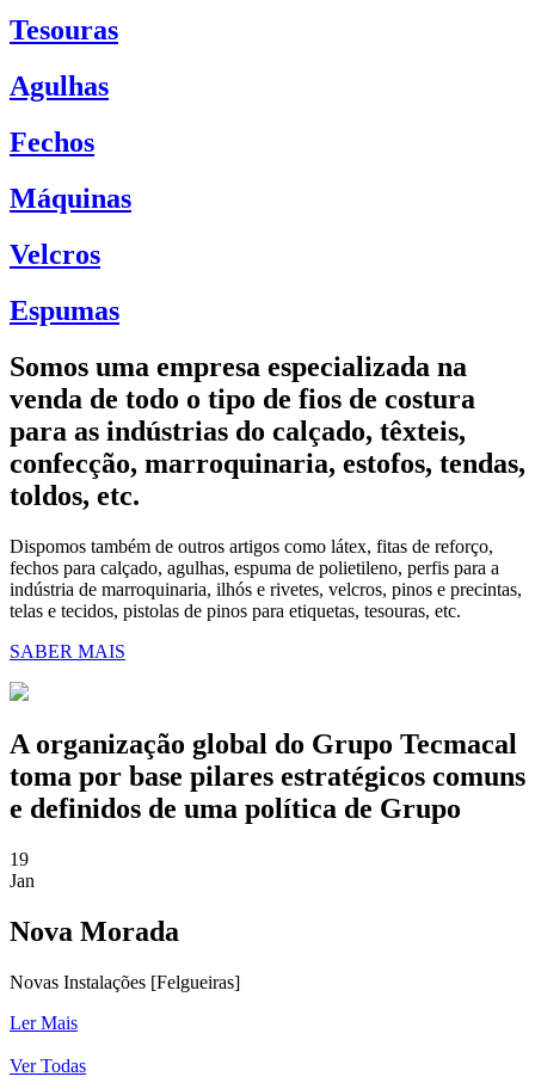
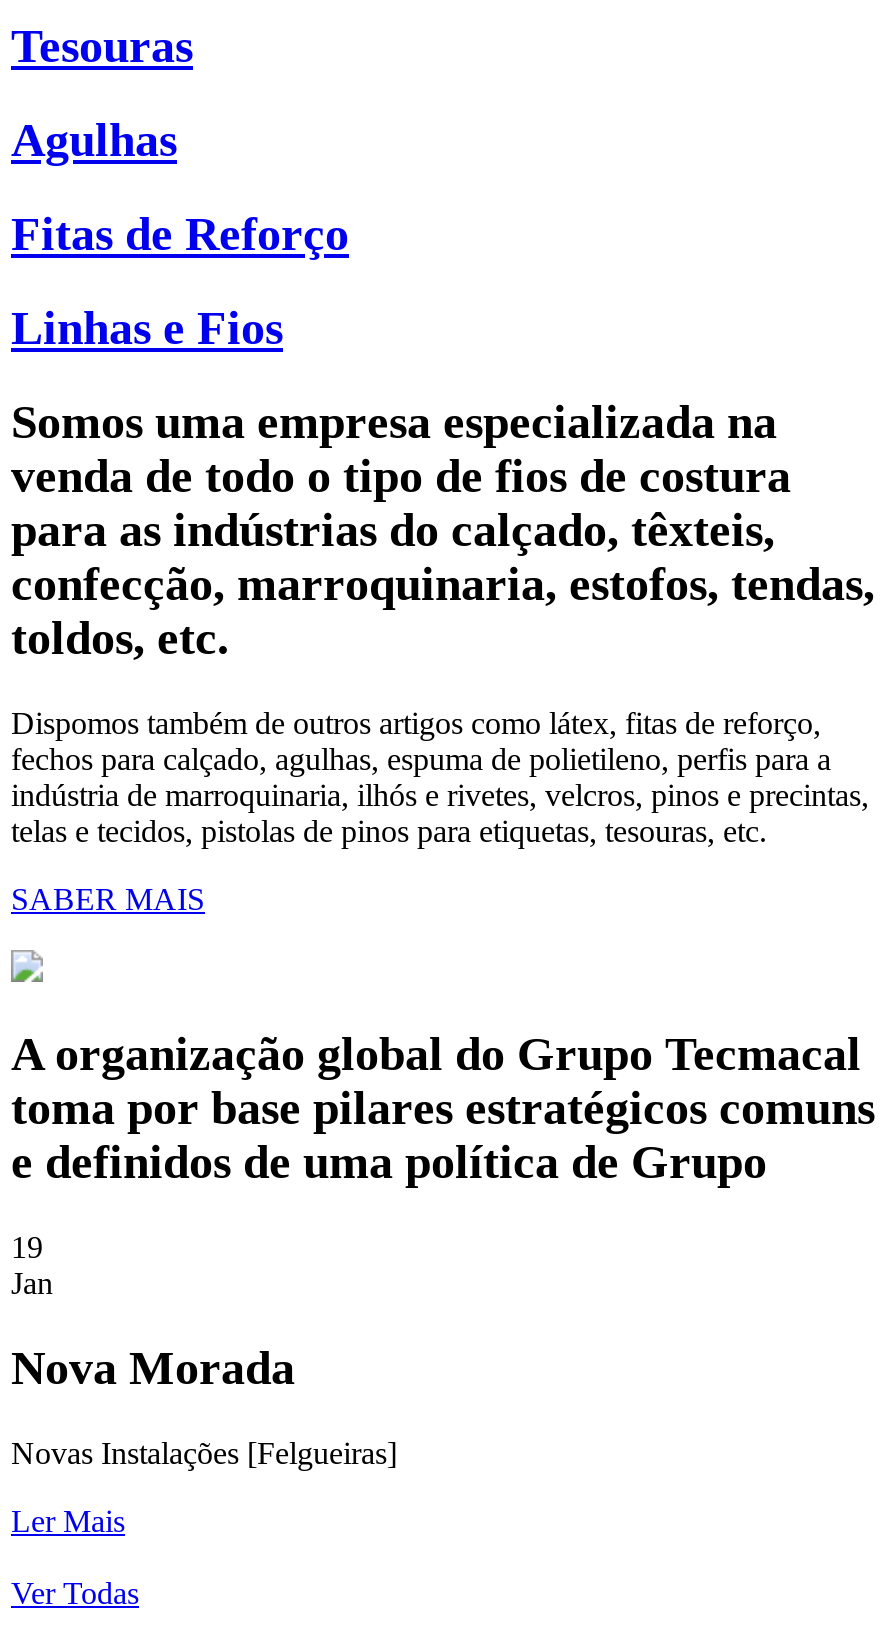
[10,127,131,326] Fechos | Máquinas | Velcros | Espumas -> [11,208,349,354] Fitas de Reforço | Linhas e Fios

